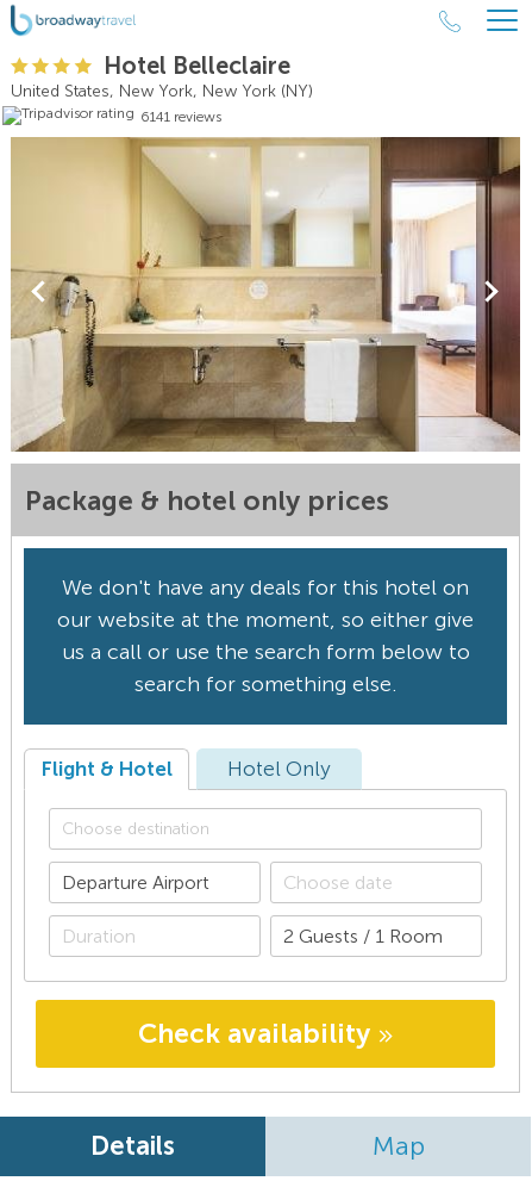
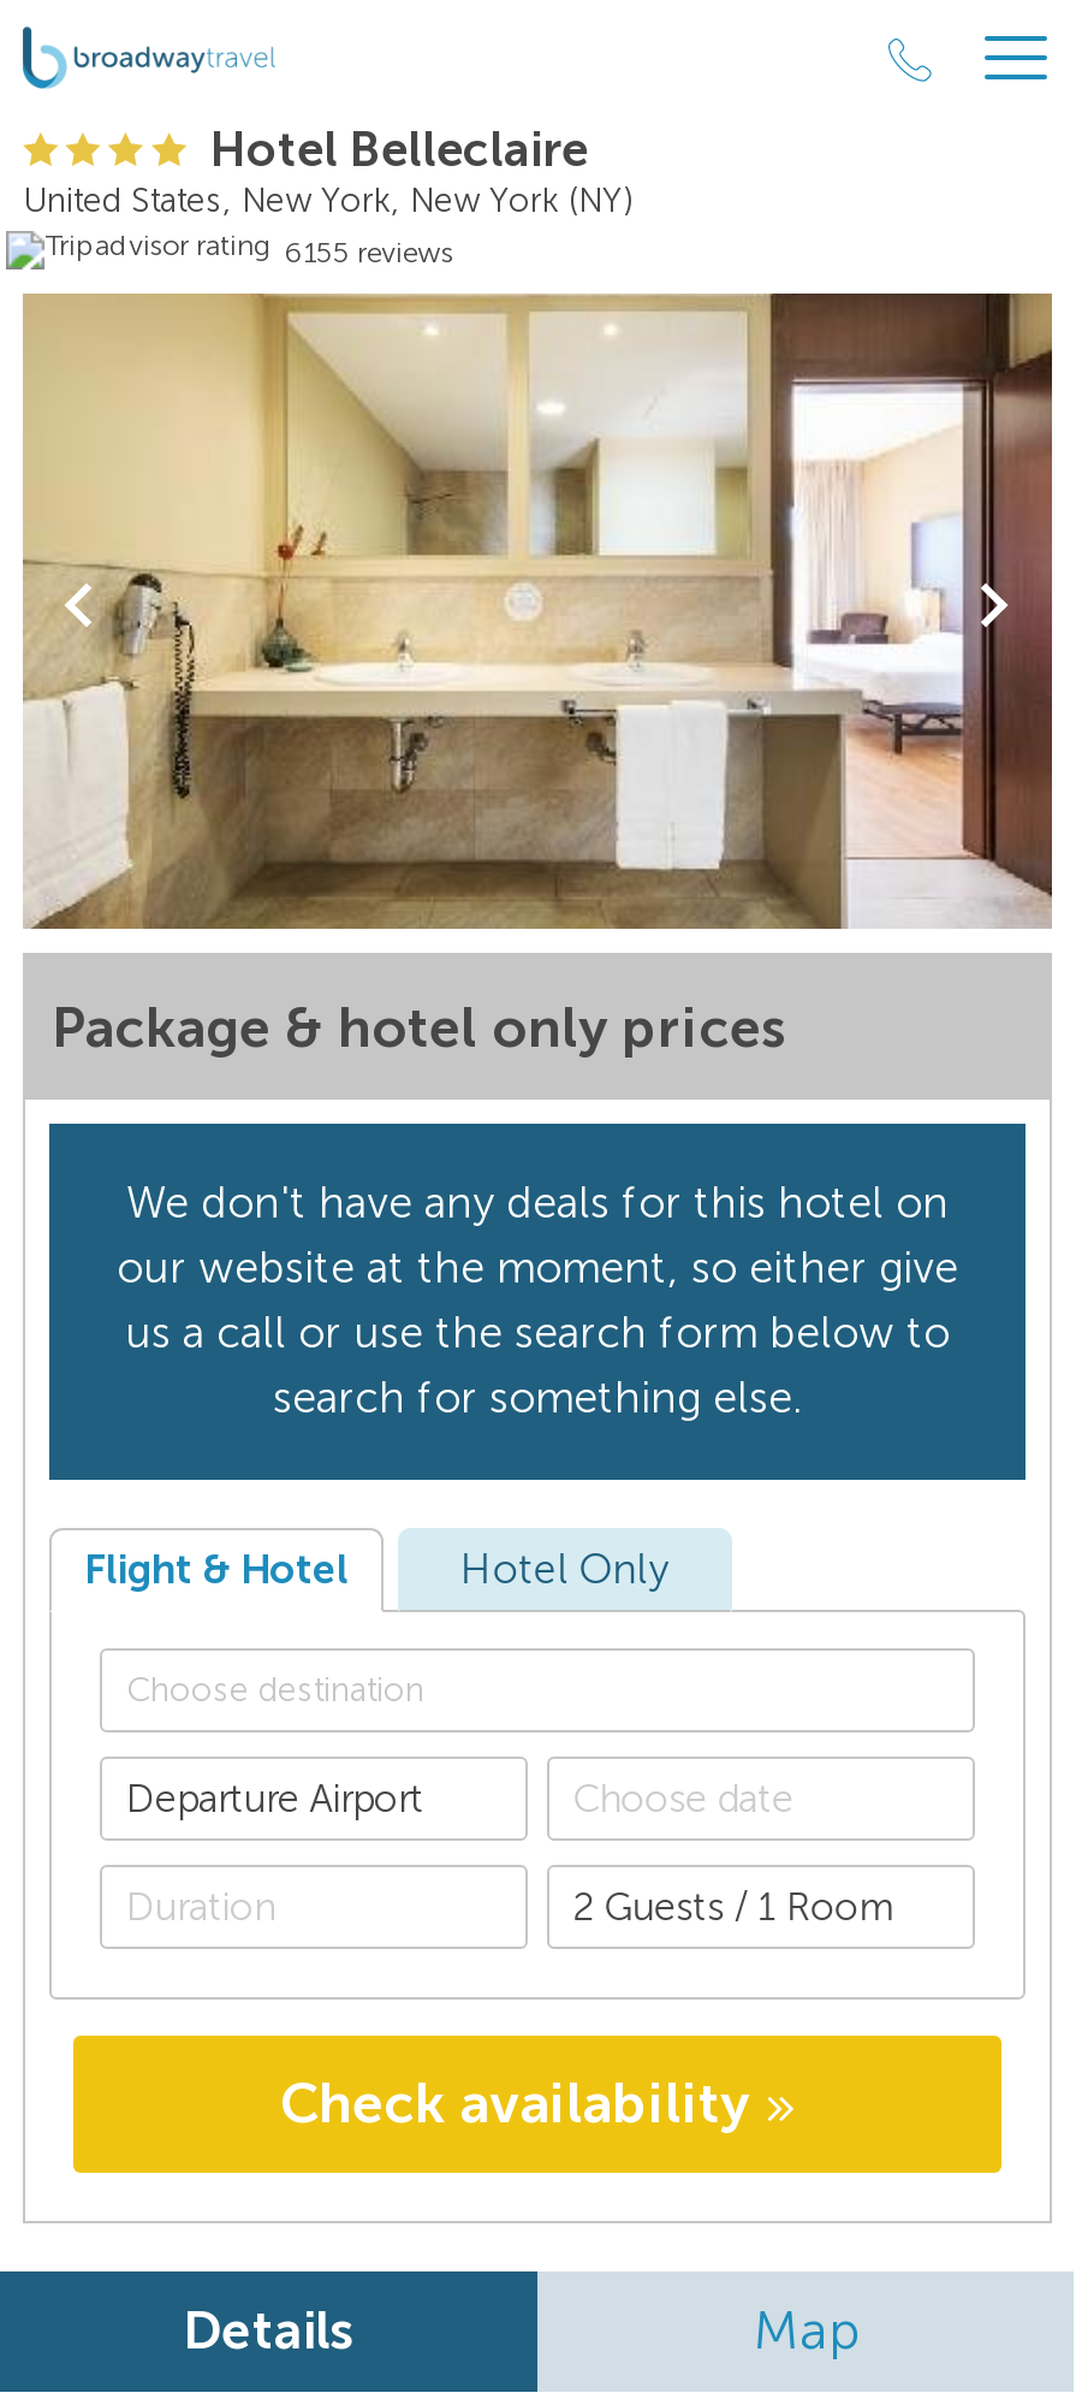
[140,108,221,125] 6141 reviews -> [285,236,453,269] 6155 reviews

